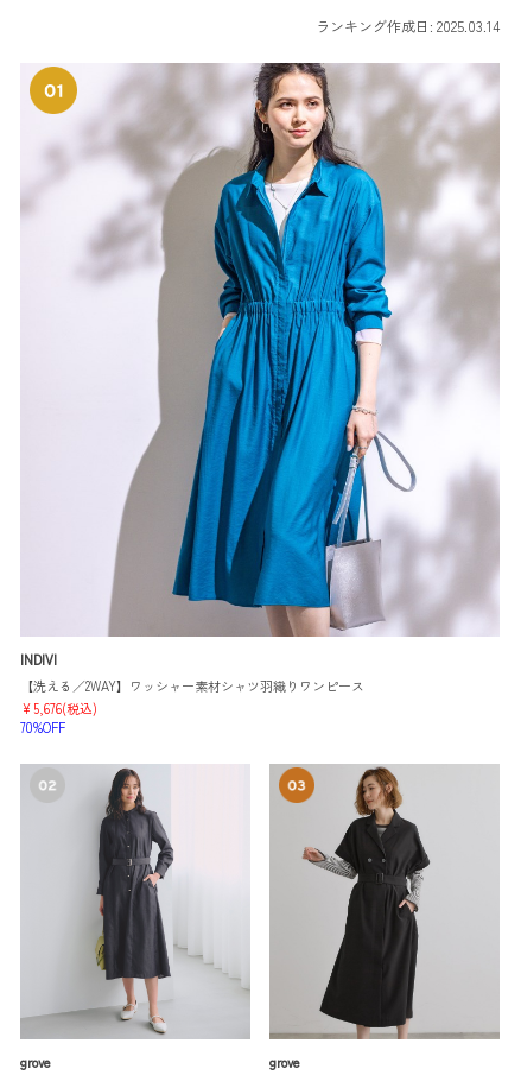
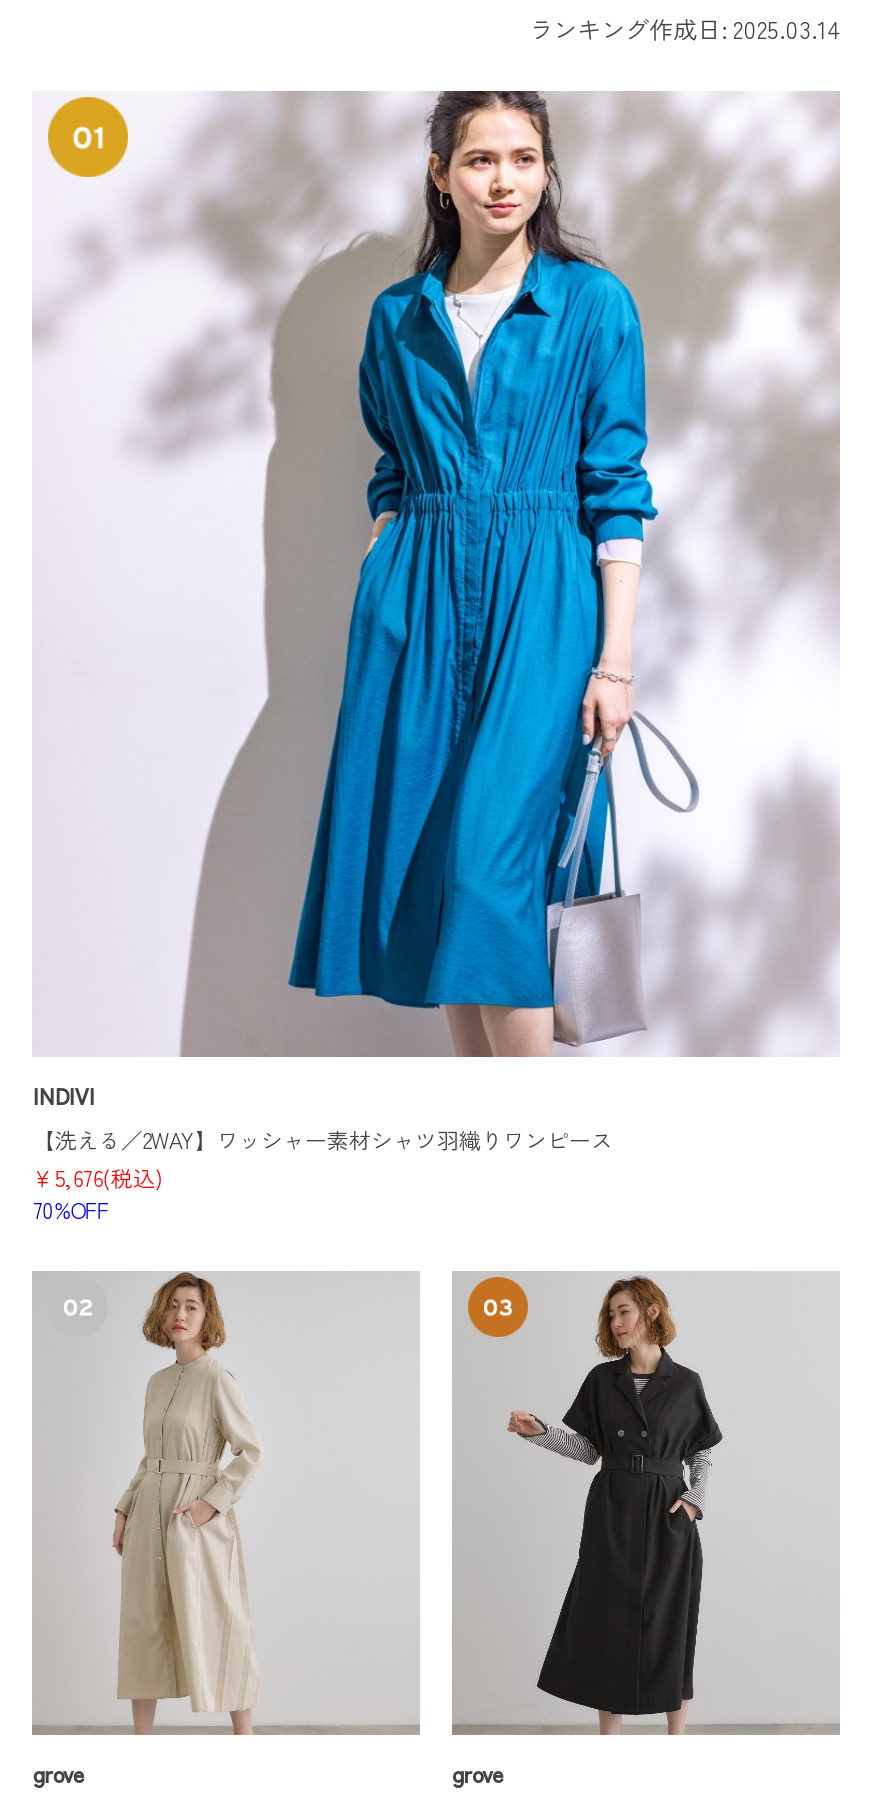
[24,765,249,1038] [image] -> [34,1271,418,1735] [image]

